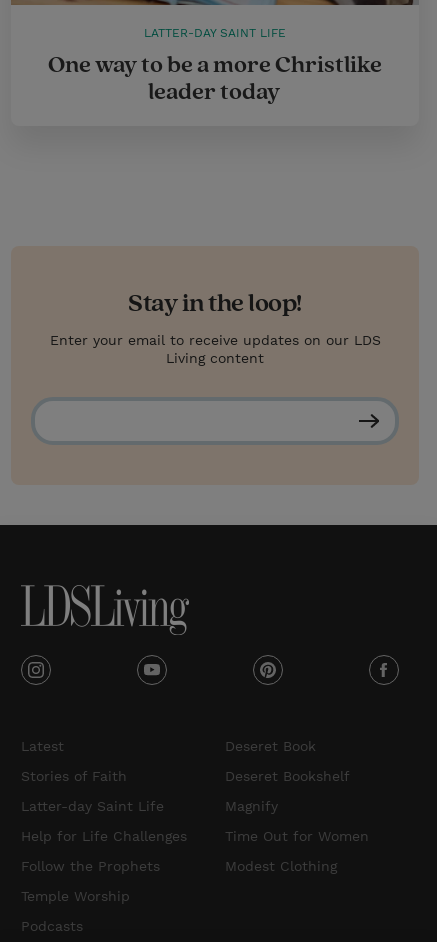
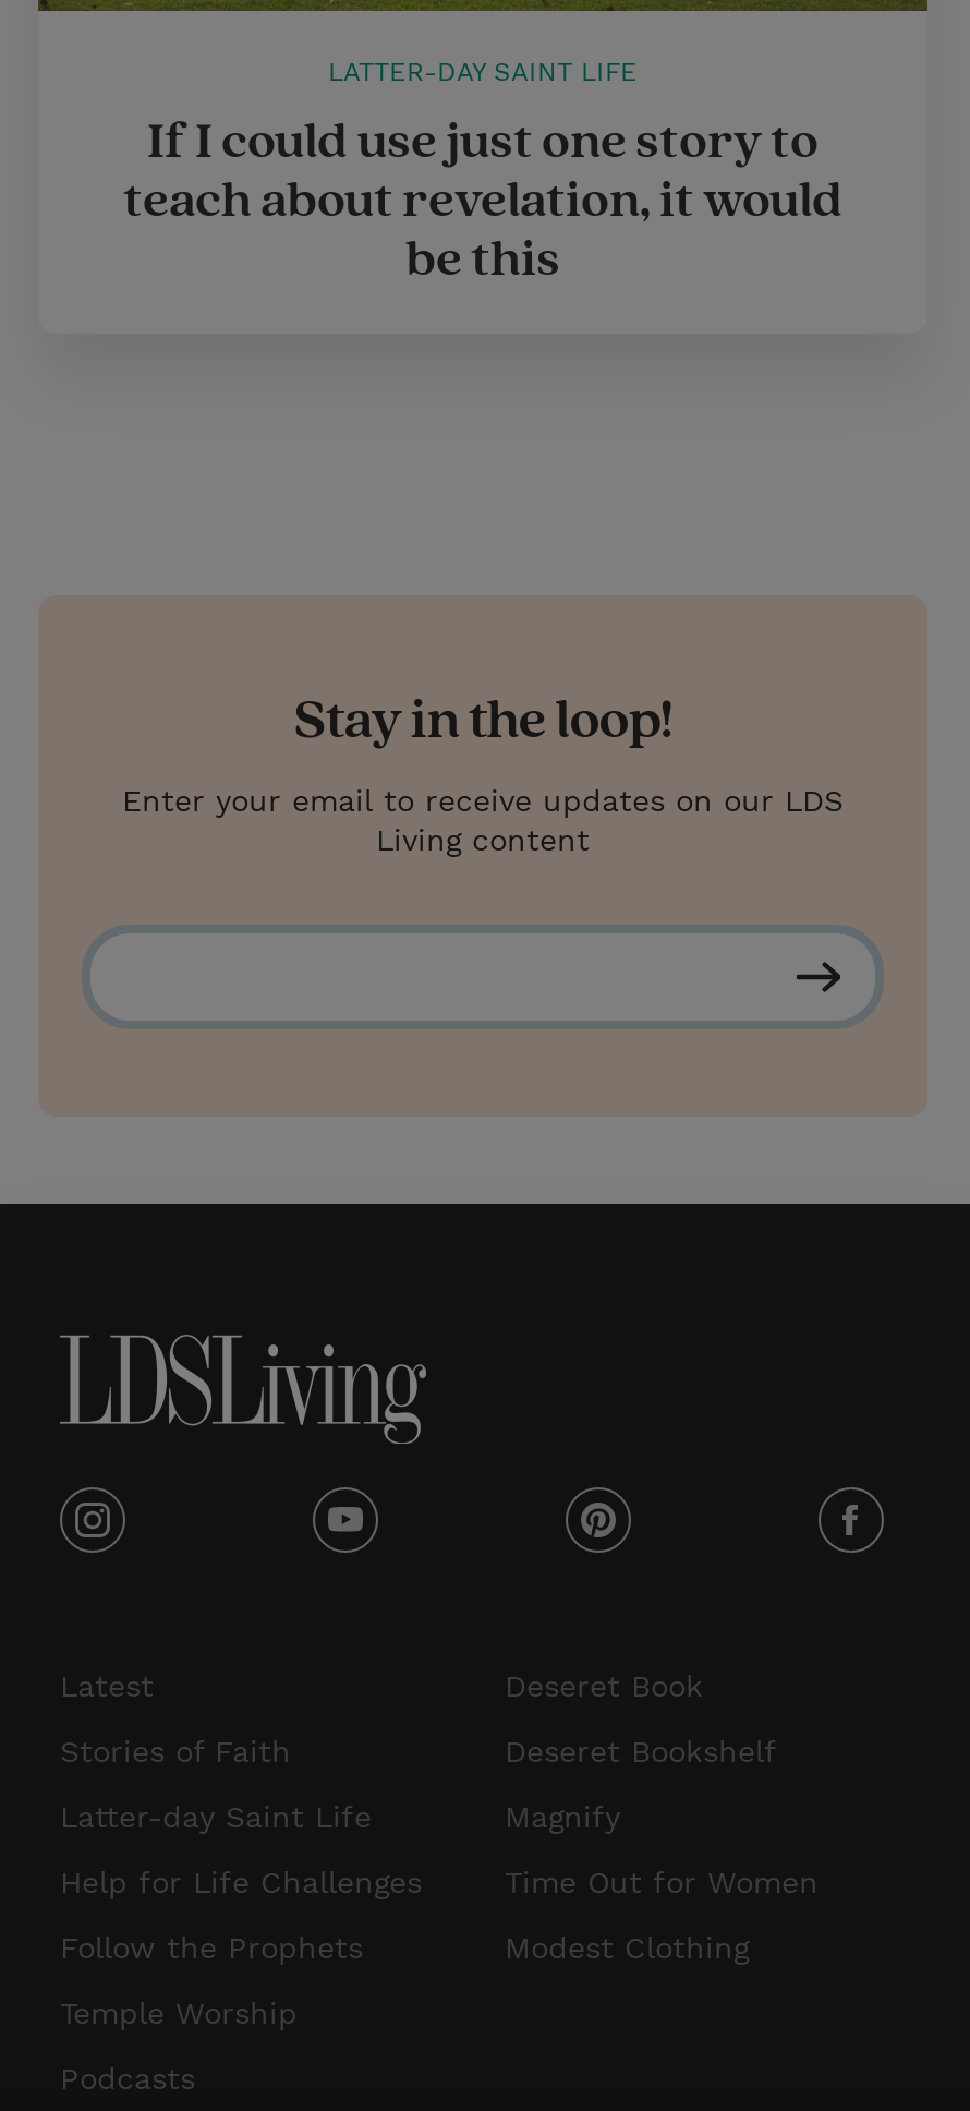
[48,50,382,107] One way to be a more Christlike | leader today -> [123,108,842,292] If I could use just one story to | teach about revelation, it would | be this

